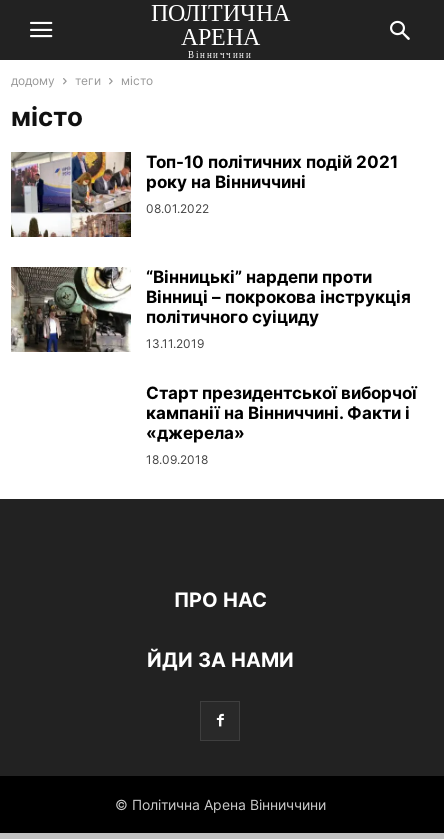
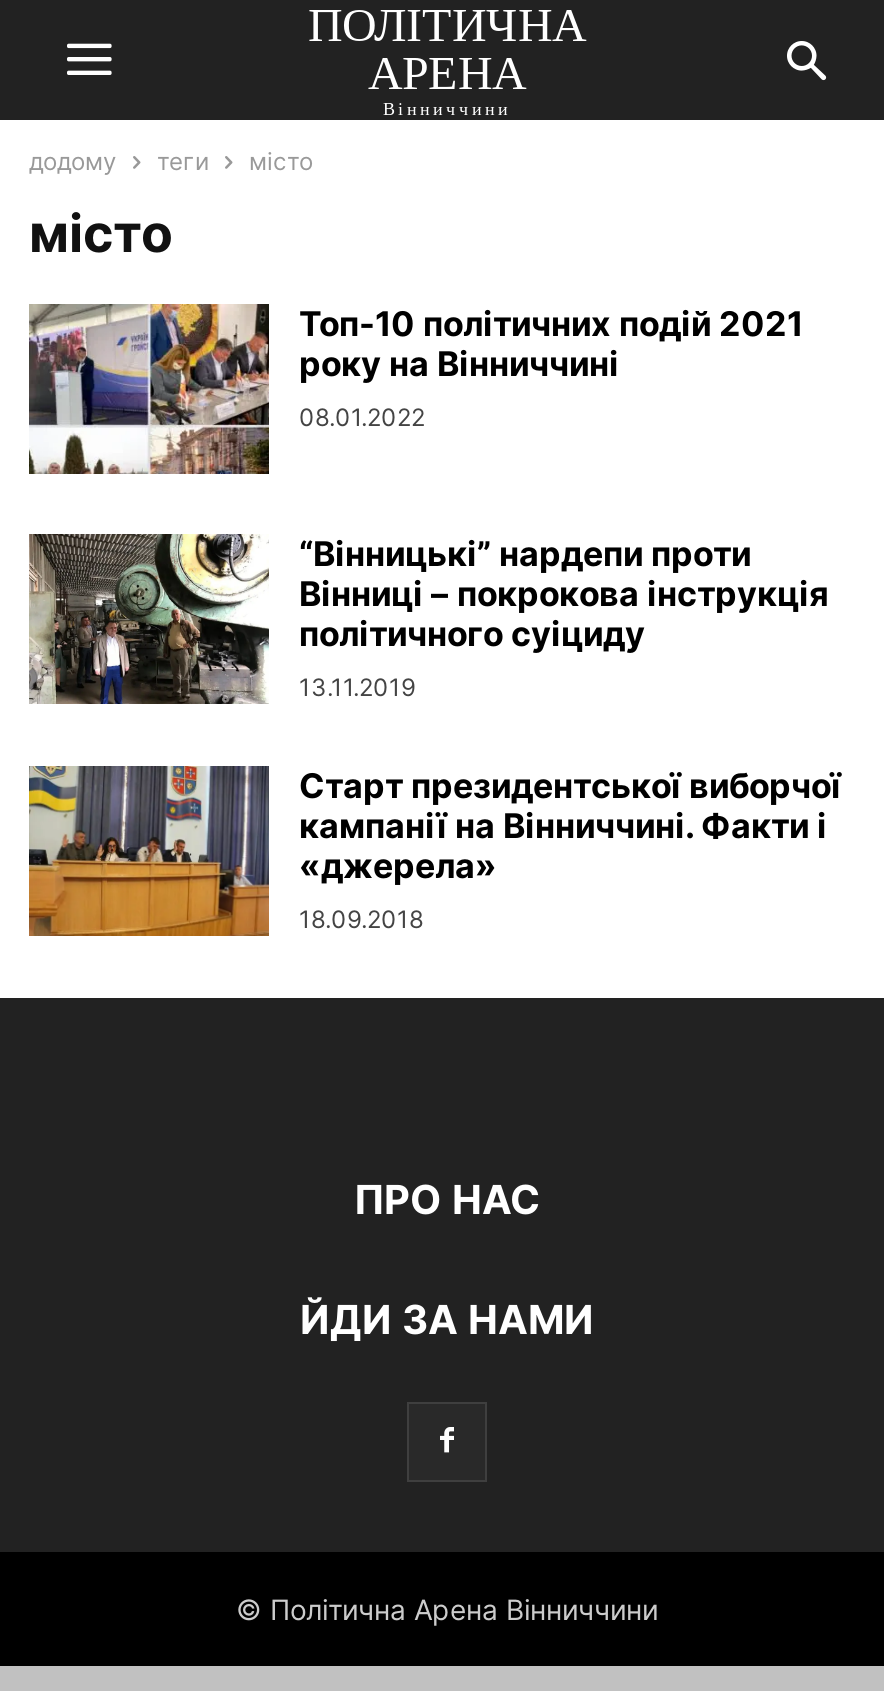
none -> [27,764,271,938] [image]

